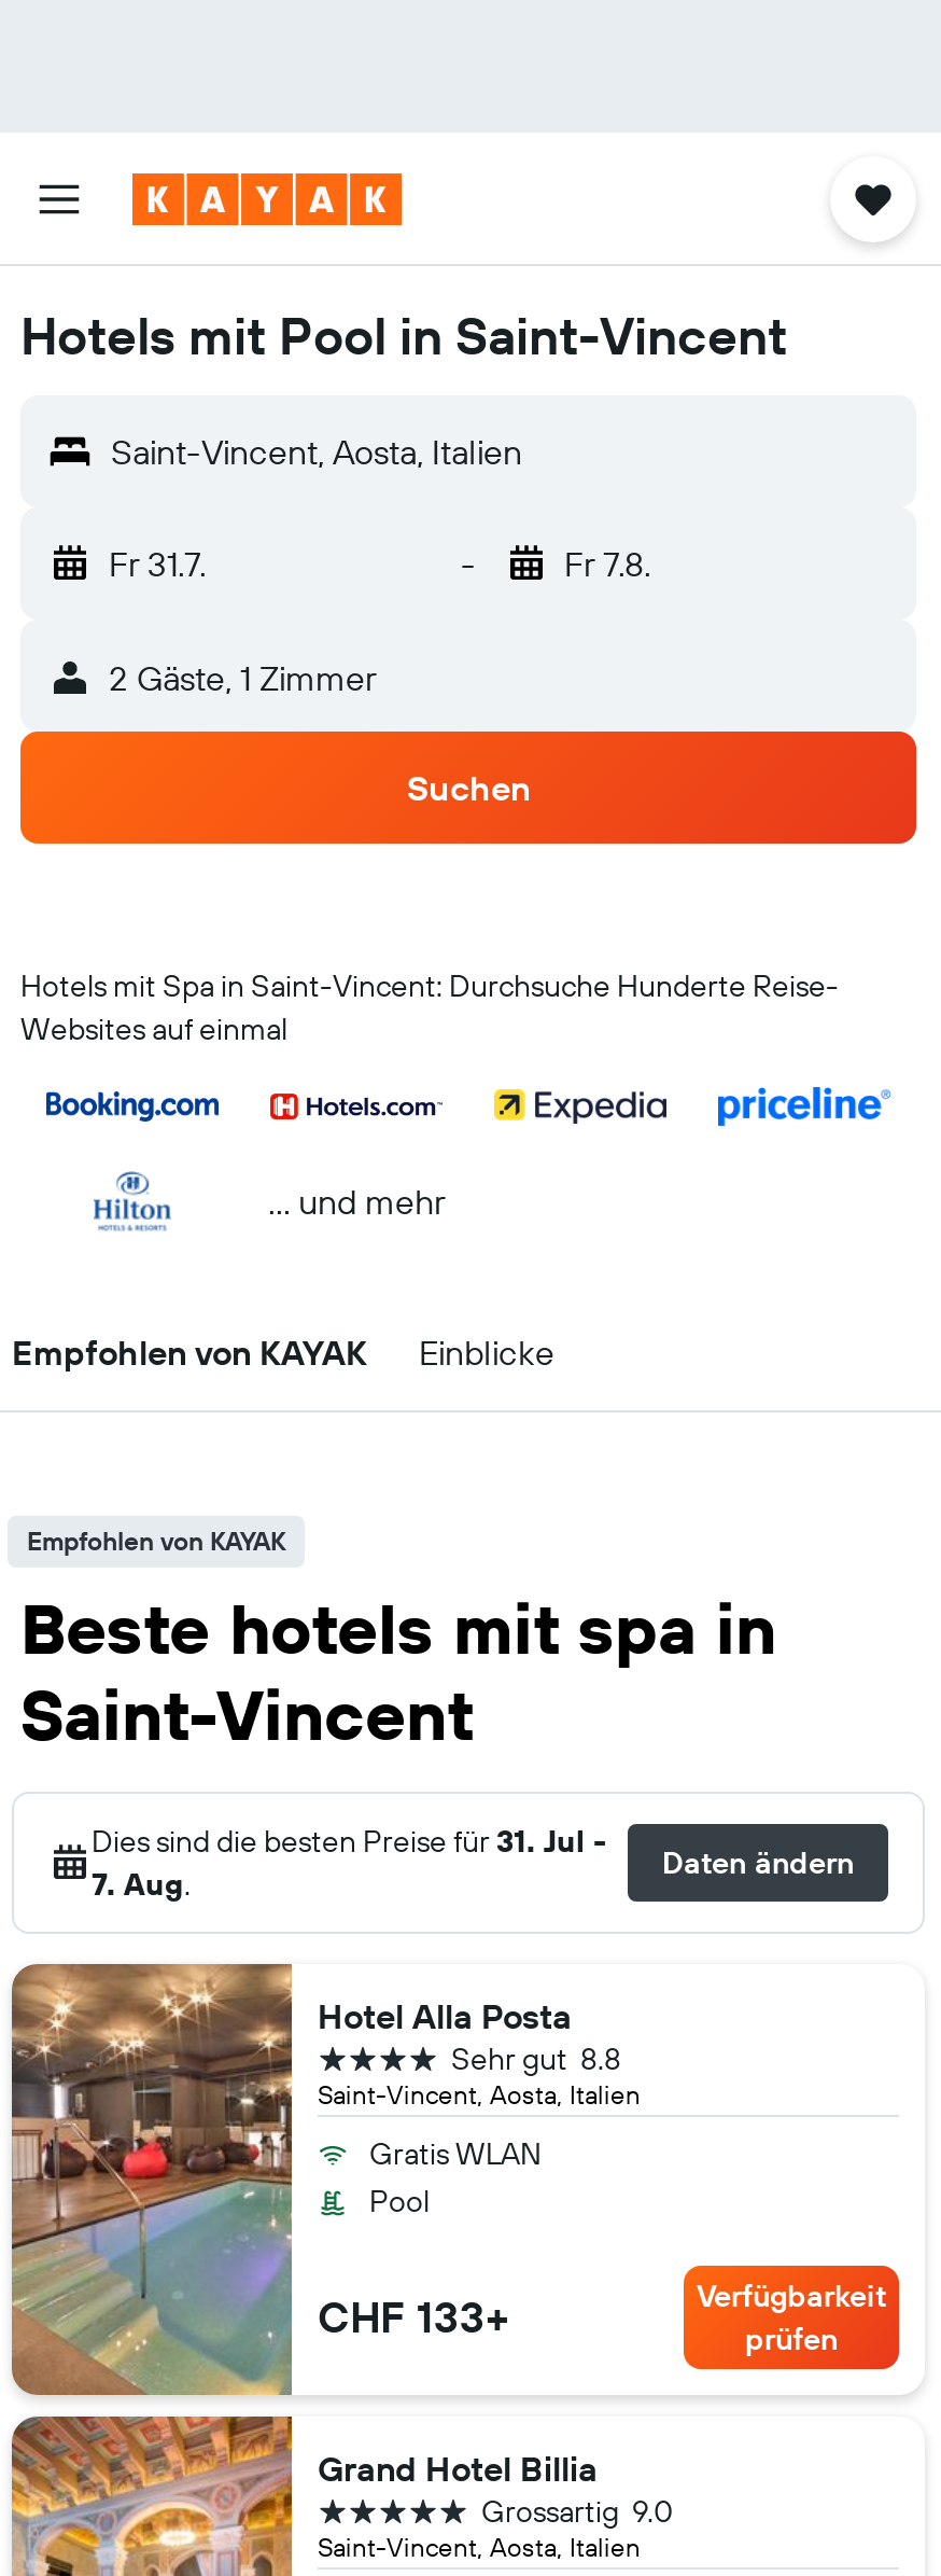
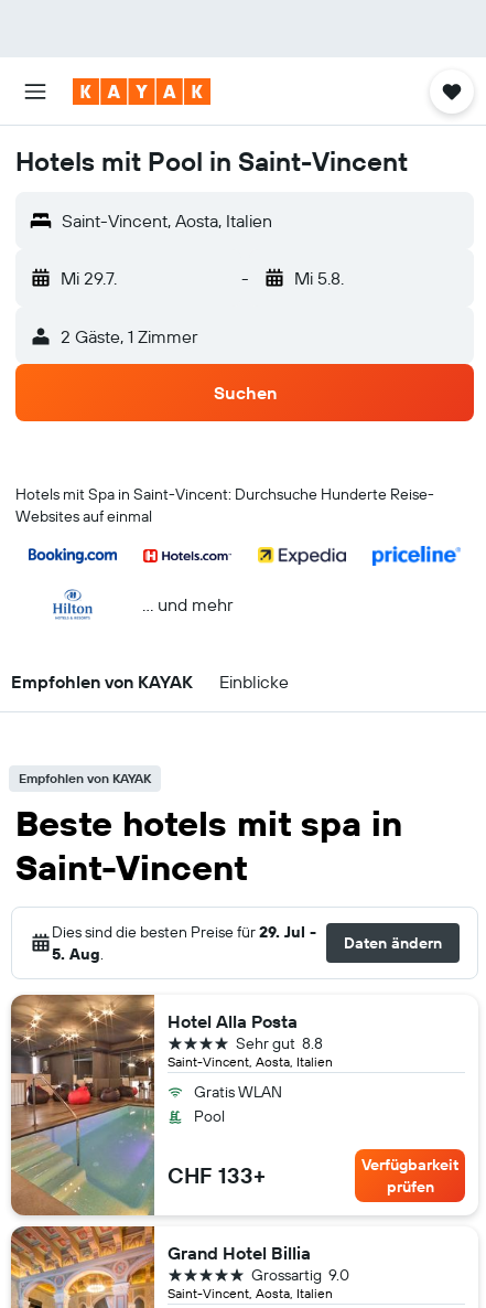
[109,542,206,585] Fr 31.7. -> [61,267,117,289] Mi 29.7.
[564,542,650,585] Fr 7.8. -> [294,267,343,289] Mi 5.8.
[92,1822,606,1861] Dies sind die besten Preise für 31. Jul - -> [52,922,316,942] Dies sind die besten Preise für 29. Jul -
[92,1865,191,1904] 7. Aug. -> [52,944,104,964] 5. Aug.

